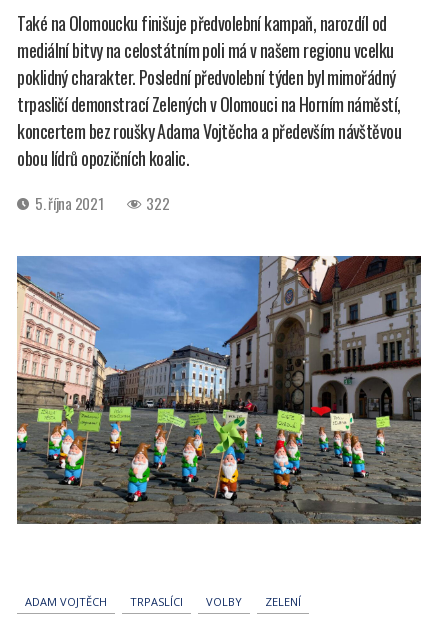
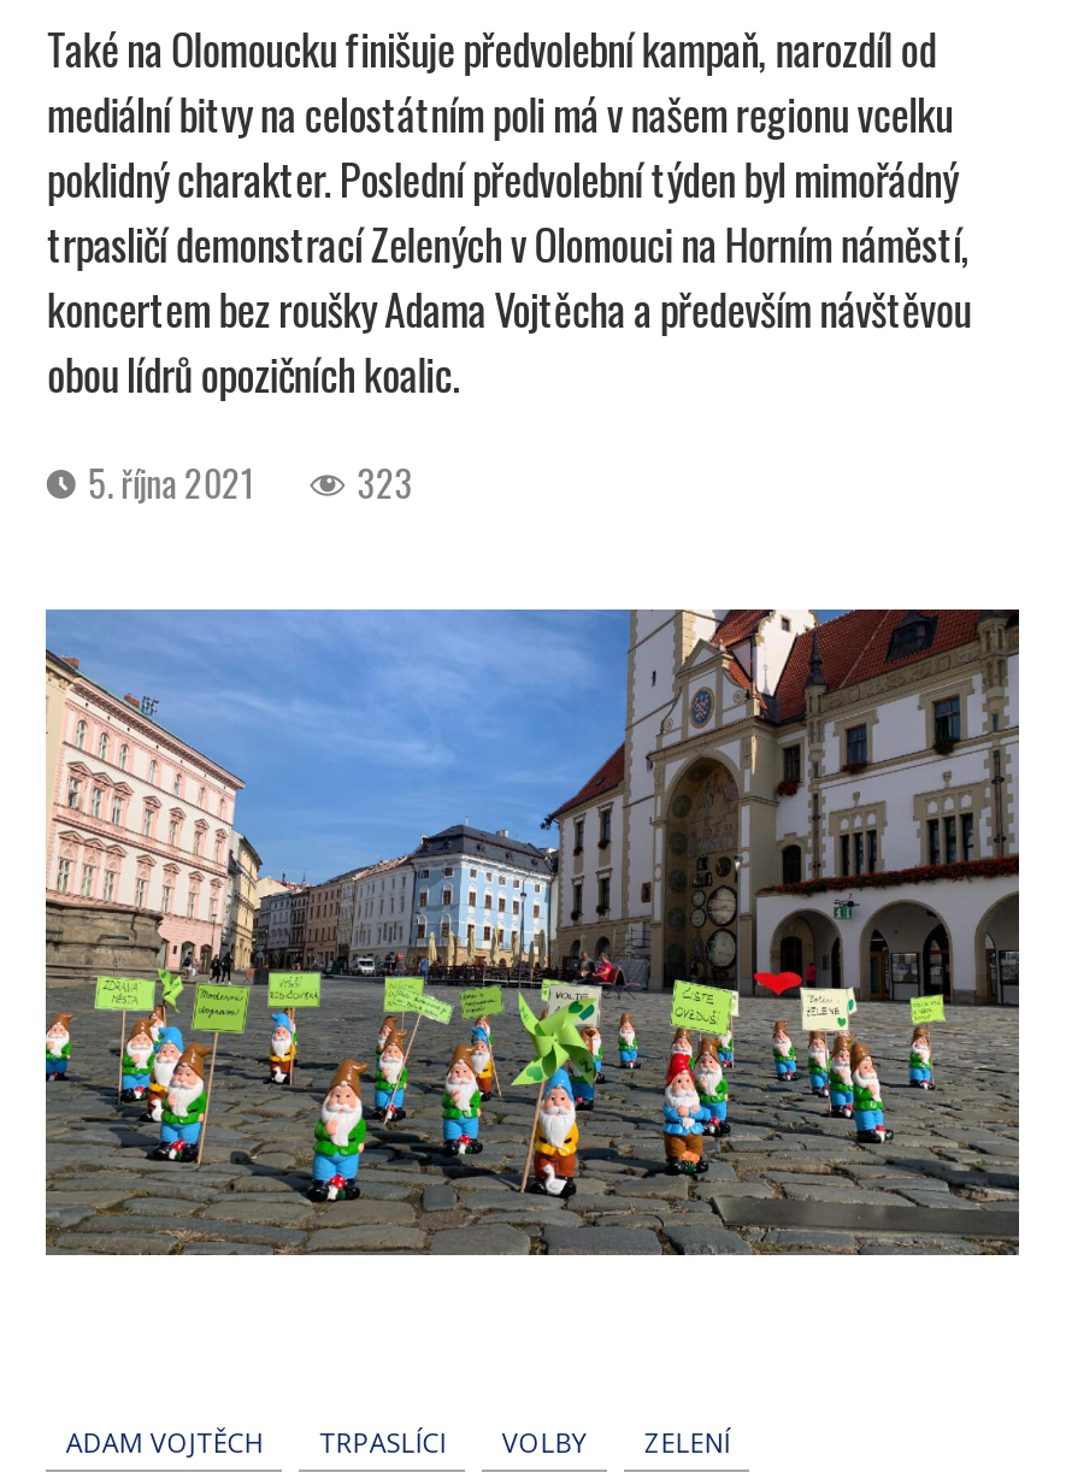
[146,192,170,214] 322 -> [358,455,413,508] 323

